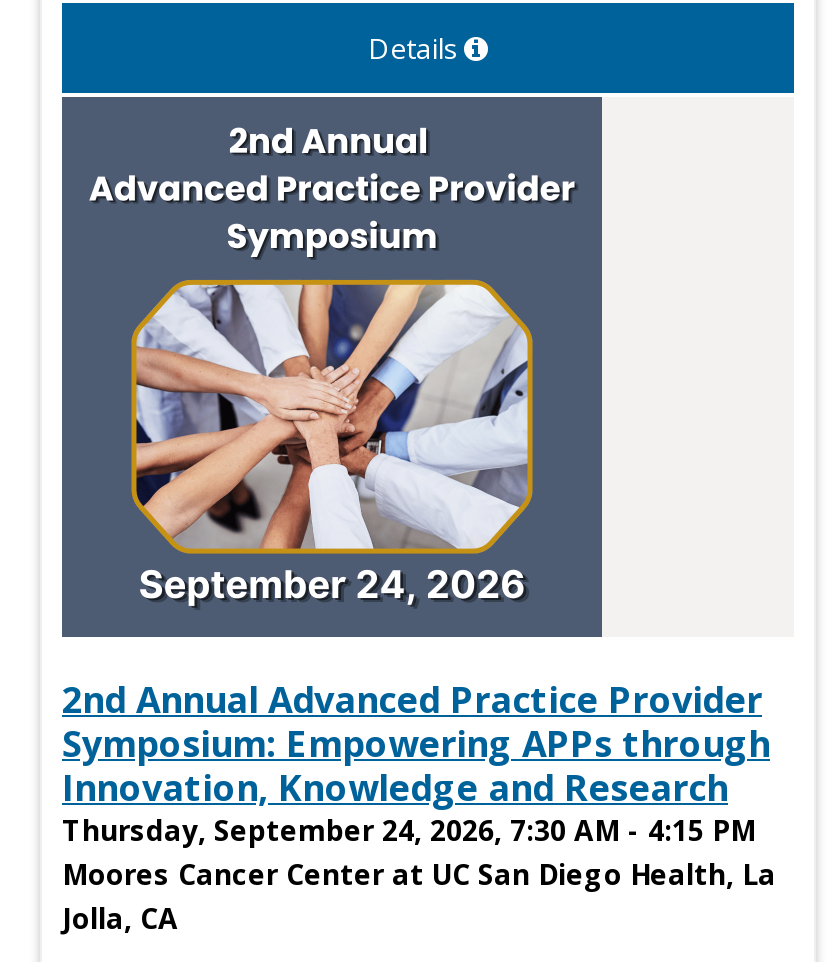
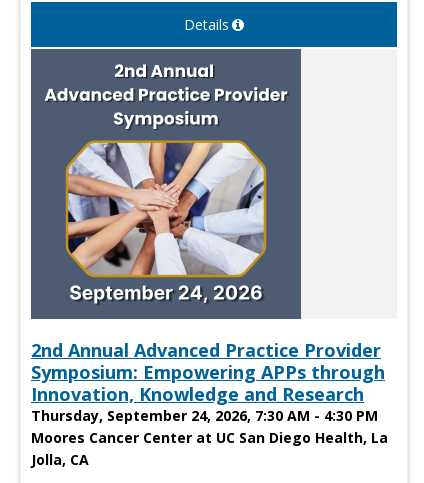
[62,811,756,849] Thursday, September 24, 2026, 7:30 AM - 4:15 PM -> [31,406,378,425] Thursday, September 24, 2026, 7:30 AM - 4:30 PM

